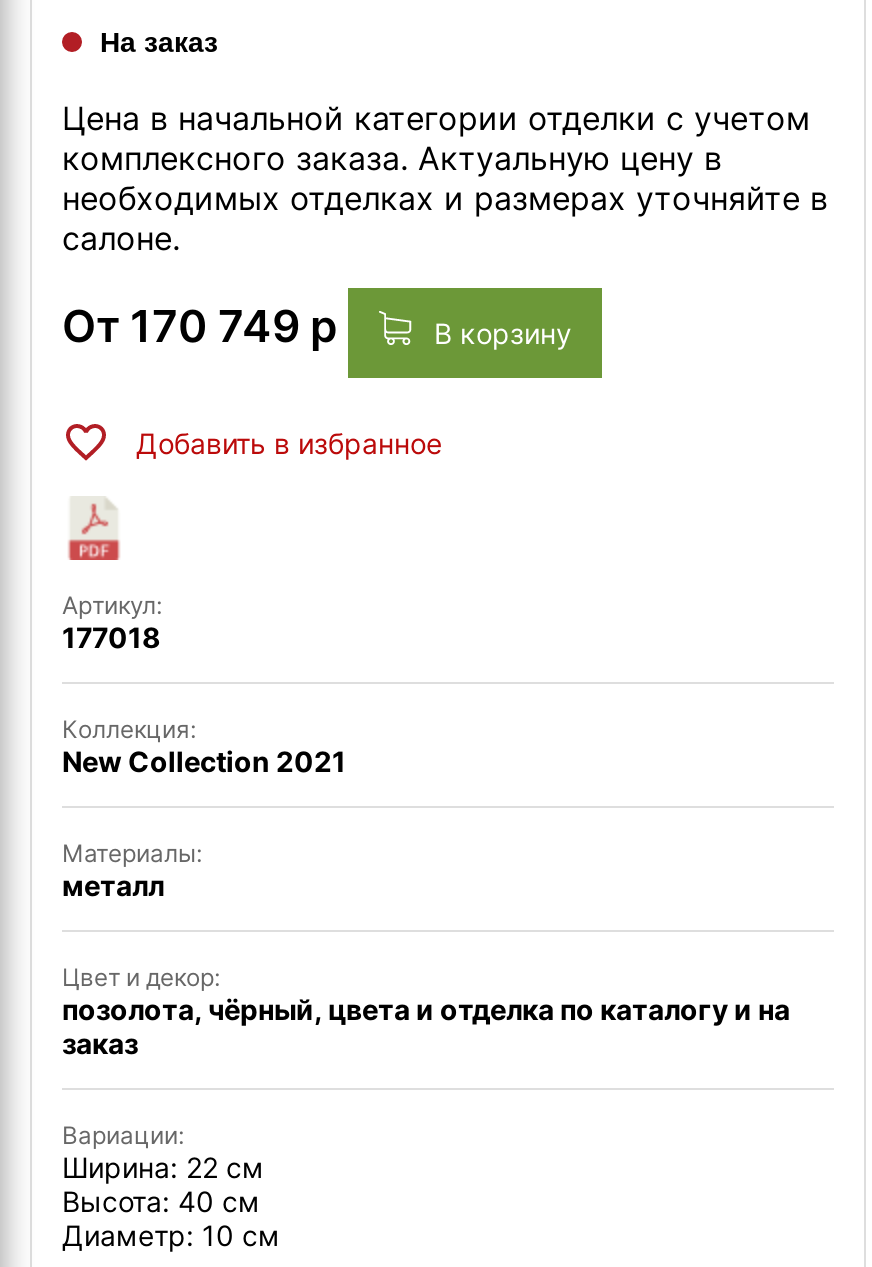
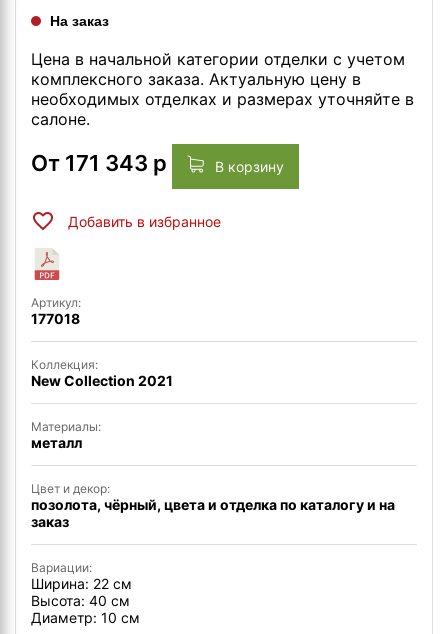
[62,300,338,352] От 170 749 р -> [31,150,167,176] От 171 343 р

